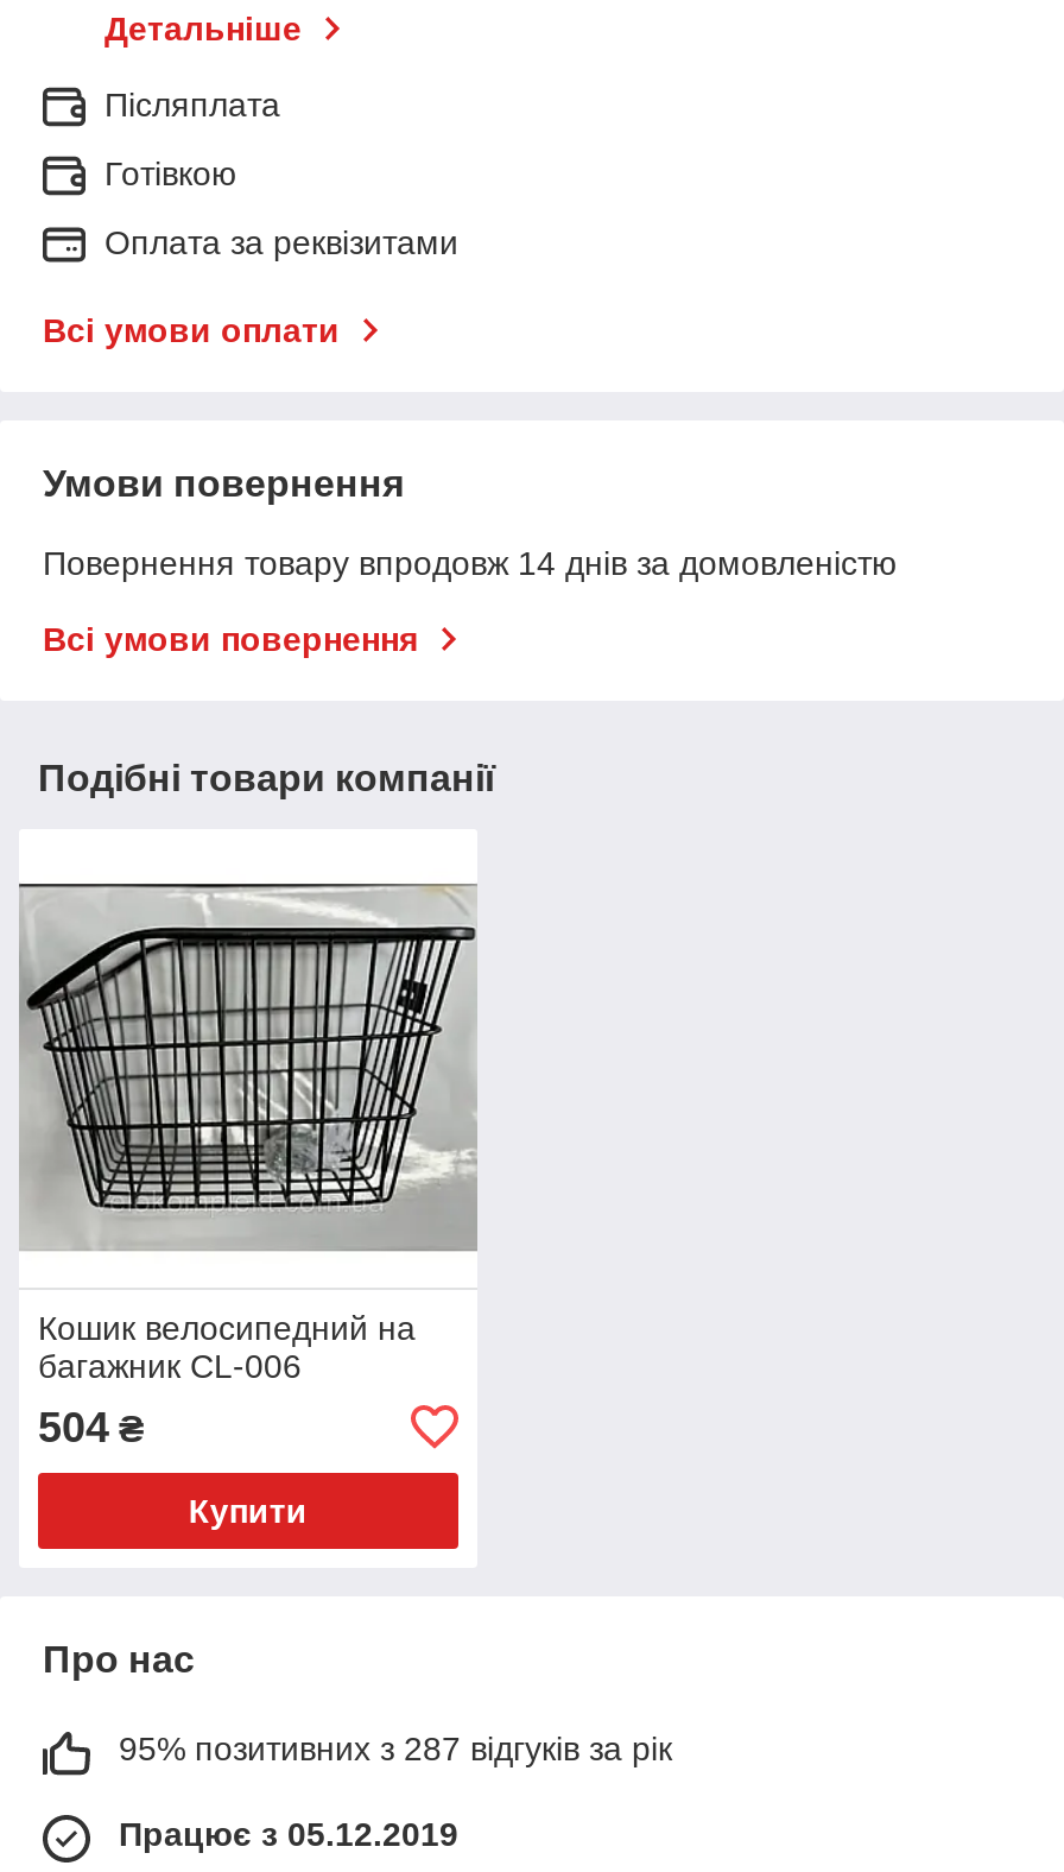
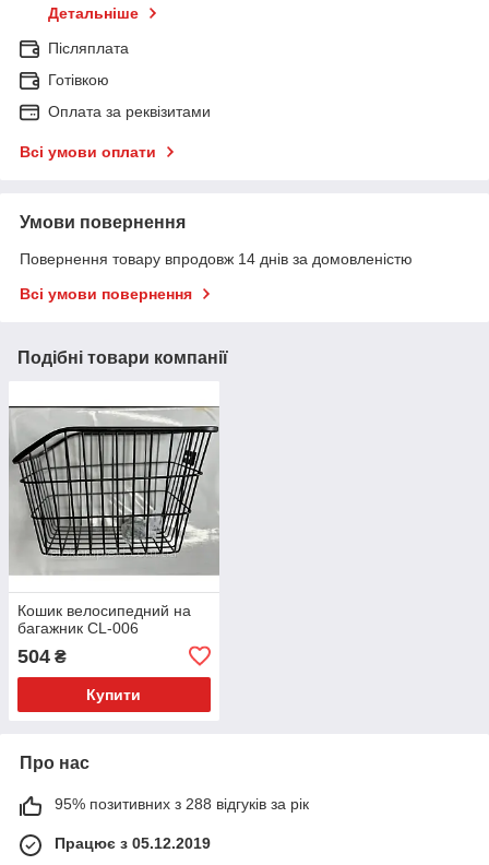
[119,1729,672,1767] 95% позитивних з 287 відгуків за рік -> [55,795,309,812] 95% позитивних з 288 відгуків за рік

